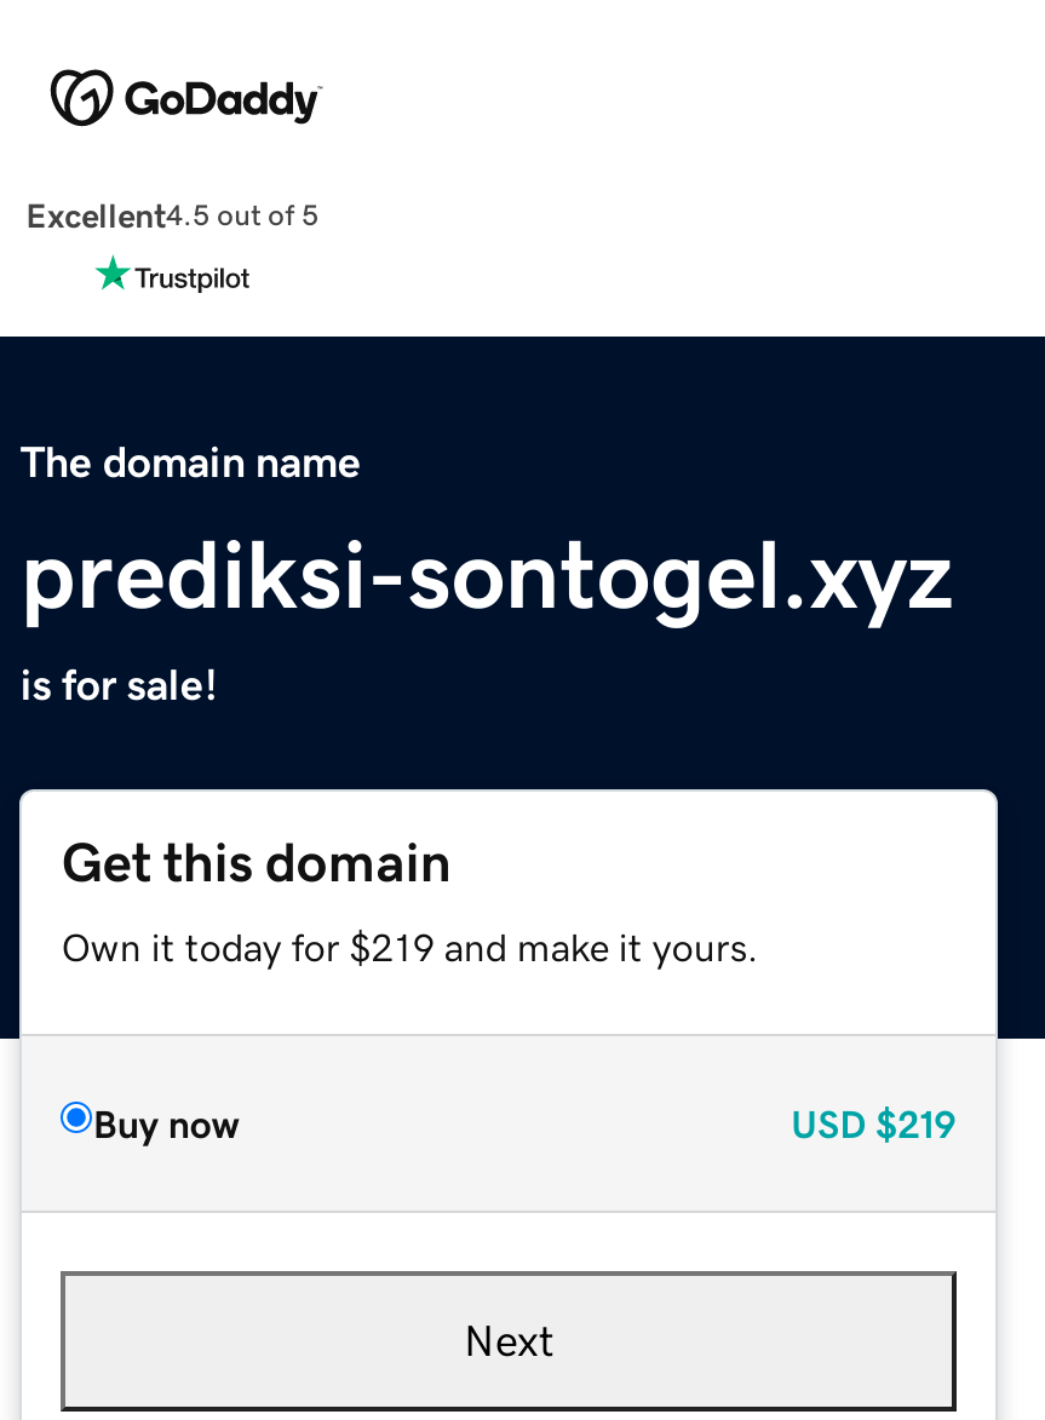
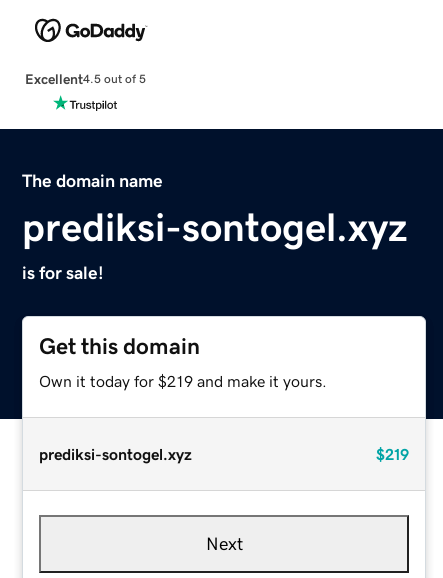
[93,1103,956,1142] Buy now | USD $219 -> [39,446,409,462] prediksi-sontogel.xyz | $219

